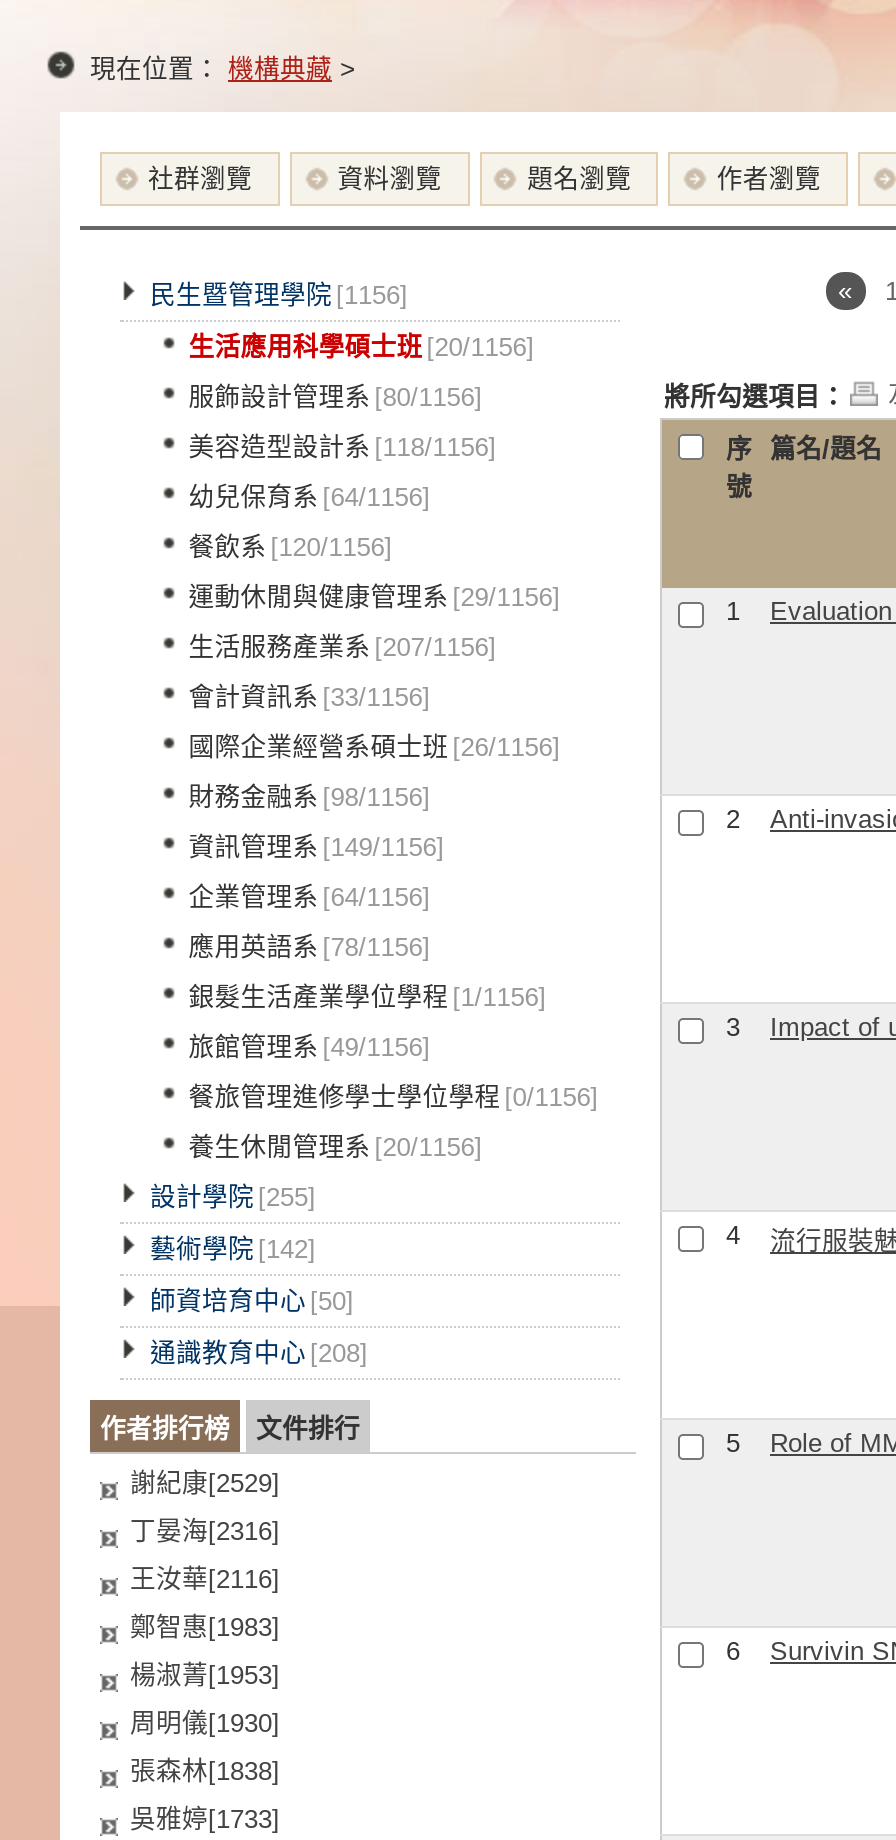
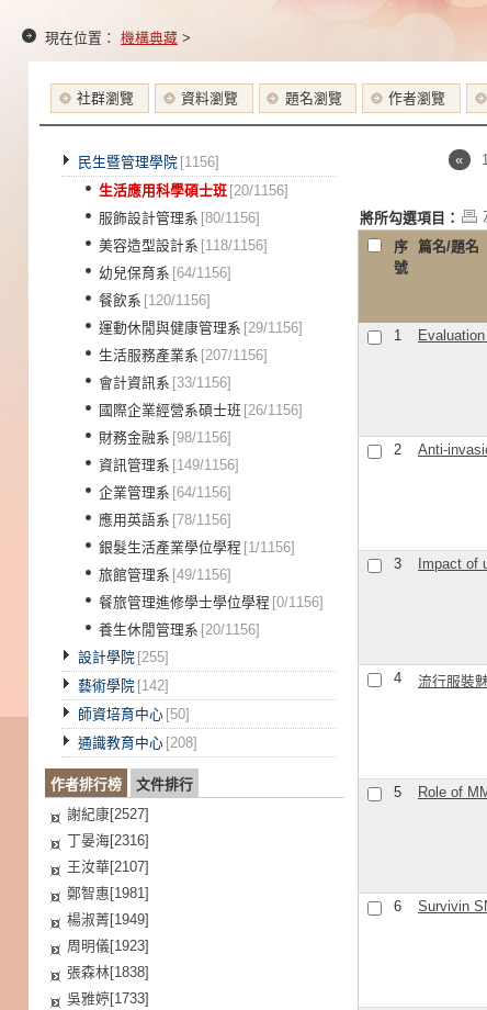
[130,1468,280,1498] 謝紀康[2529] -> [67,806,149,822] 謝紀康[2527]
[130,1564,280,1594] 王汝華[2116] -> [67,858,149,875] 王汝華[2107]
[130,1612,280,1642] 鄭智惠[1983] -> [67,885,149,901] 鄭智惠[1981]
[130,1660,280,1690] 楊淑菁[1953] -> [67,911,149,928] 楊淑菁[1949]
[130,1708,280,1738] 周明儀[1930] -> [67,938,149,954] 周明儀[1923]

